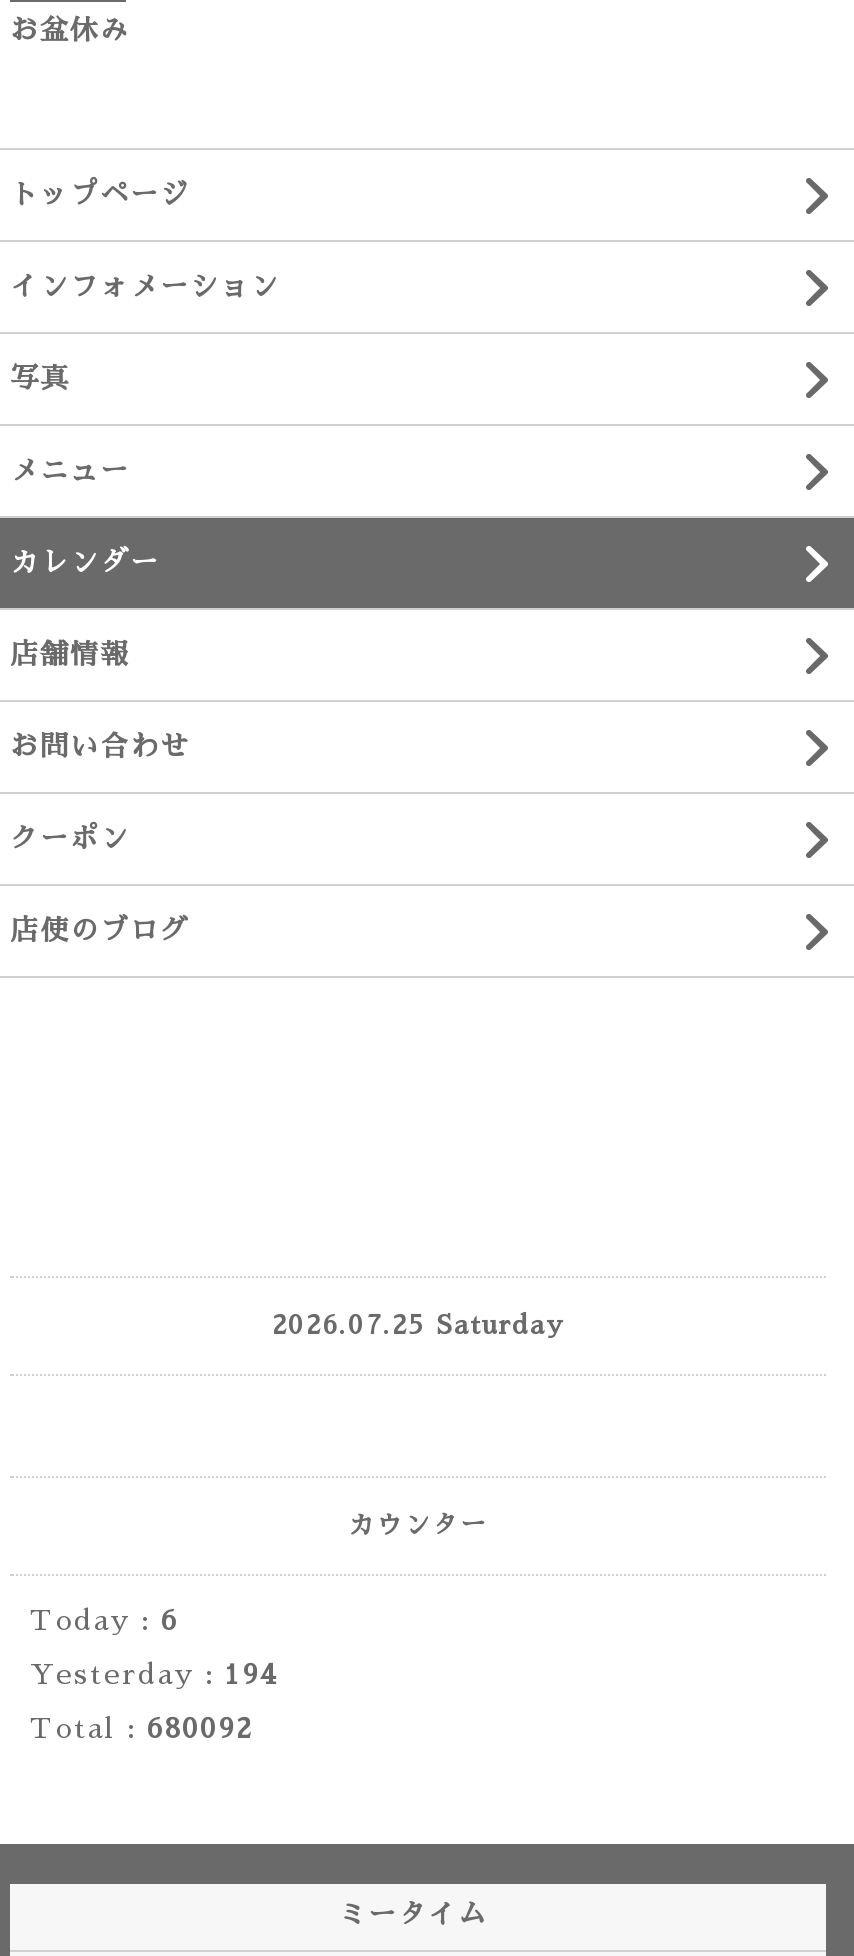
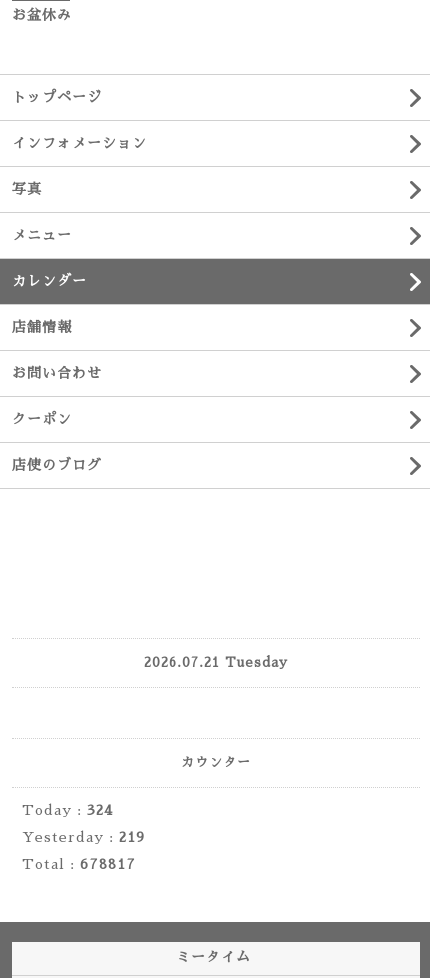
[272,1312,564,1338] 2026.07.25 Saturday -> [144,656,288,669] 2026.07.21 Tuesday
[30,1606,178,1634] Today : 6 -> [22,803,113,817] Today : 324
[30,1660,278,1688] Yesterday : 194 -> [22,830,145,844] Yesterday : 219
[30,1714,252,1742] Total : 680092 -> [22,857,136,871] Total : 678817

